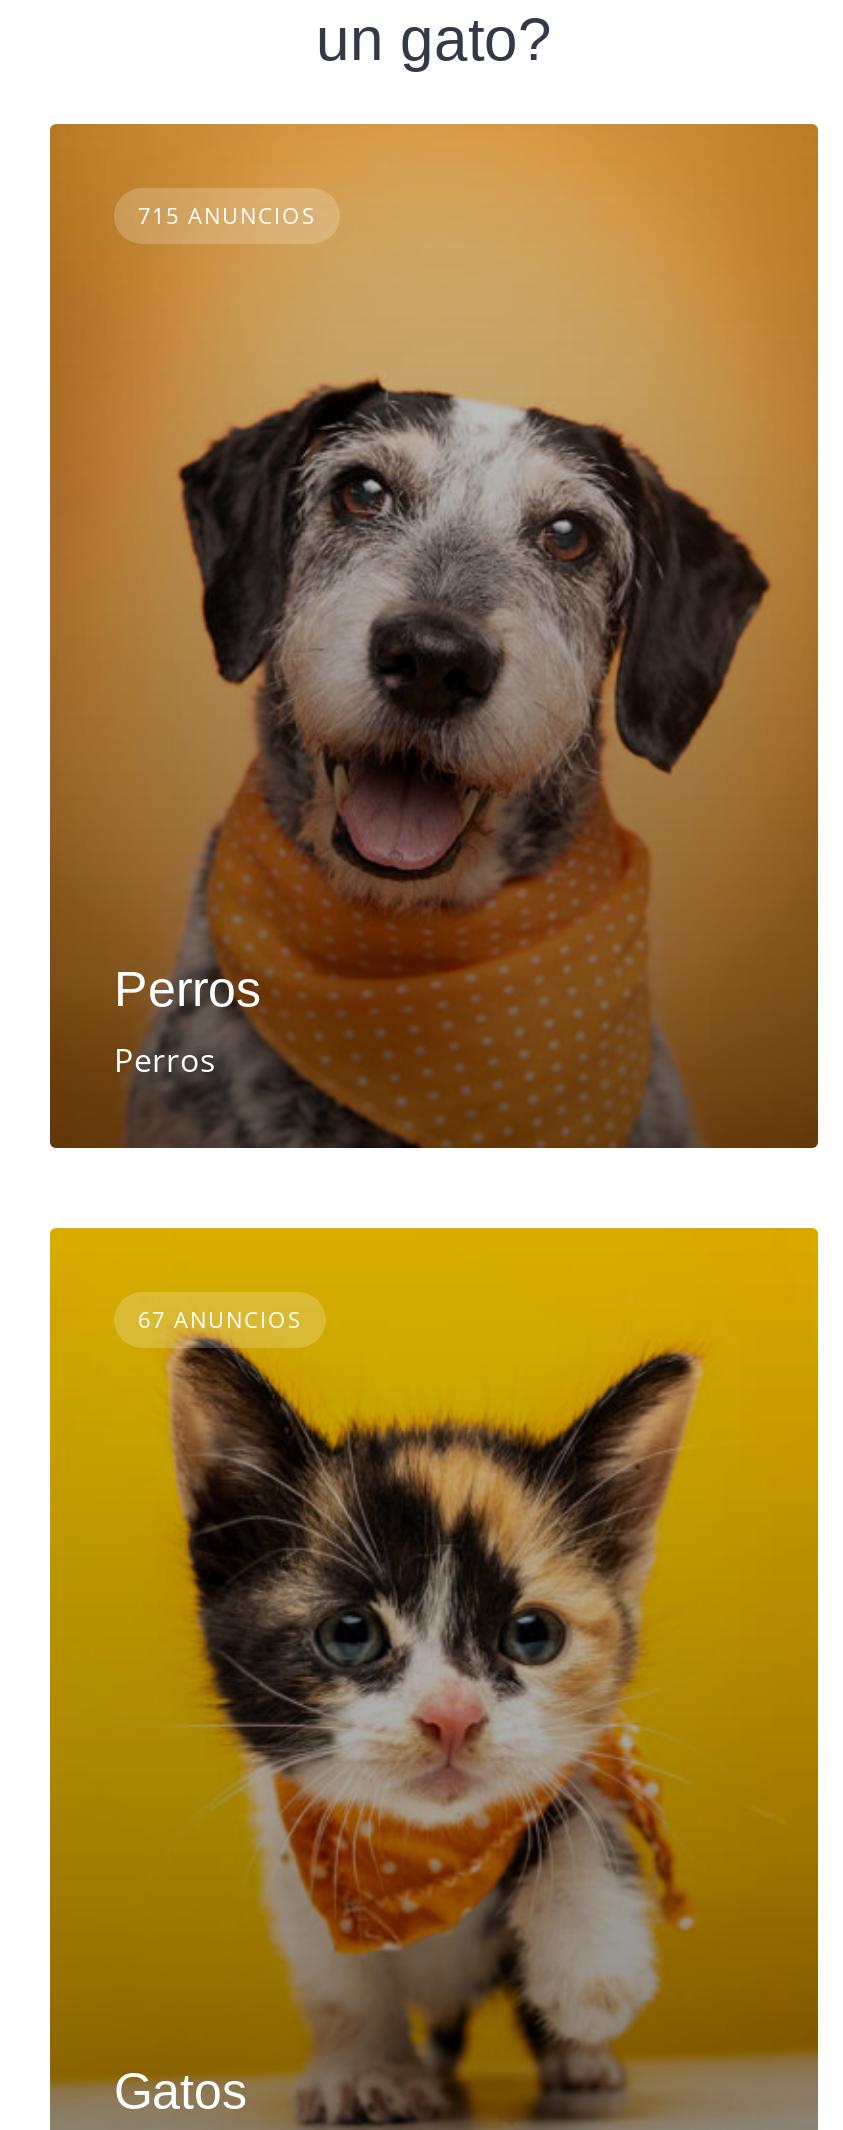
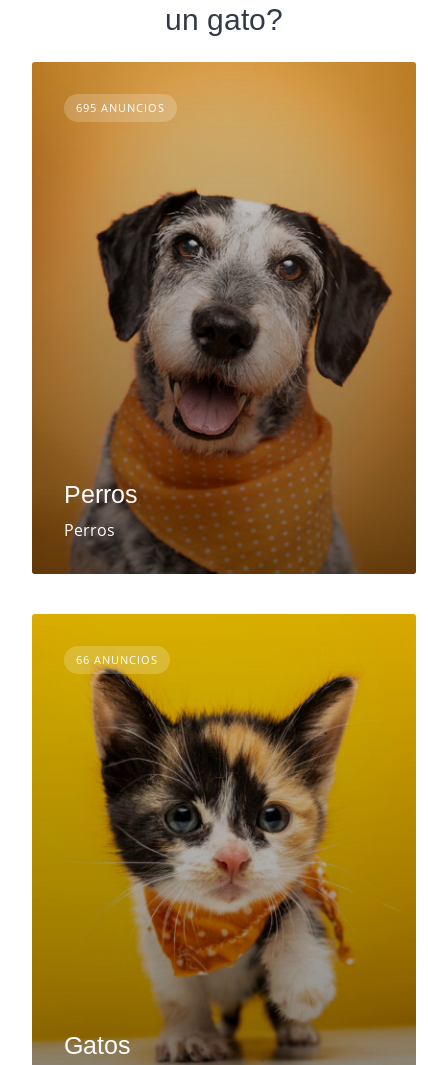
[138,200,316,230] 715 ANUNCIOS -> [76,100,165,115] 695 ANUNCIOS
[138,1303,302,1333] 67 ANUNCIOS -> [76,651,158,666] 66 ANUNCIOS

